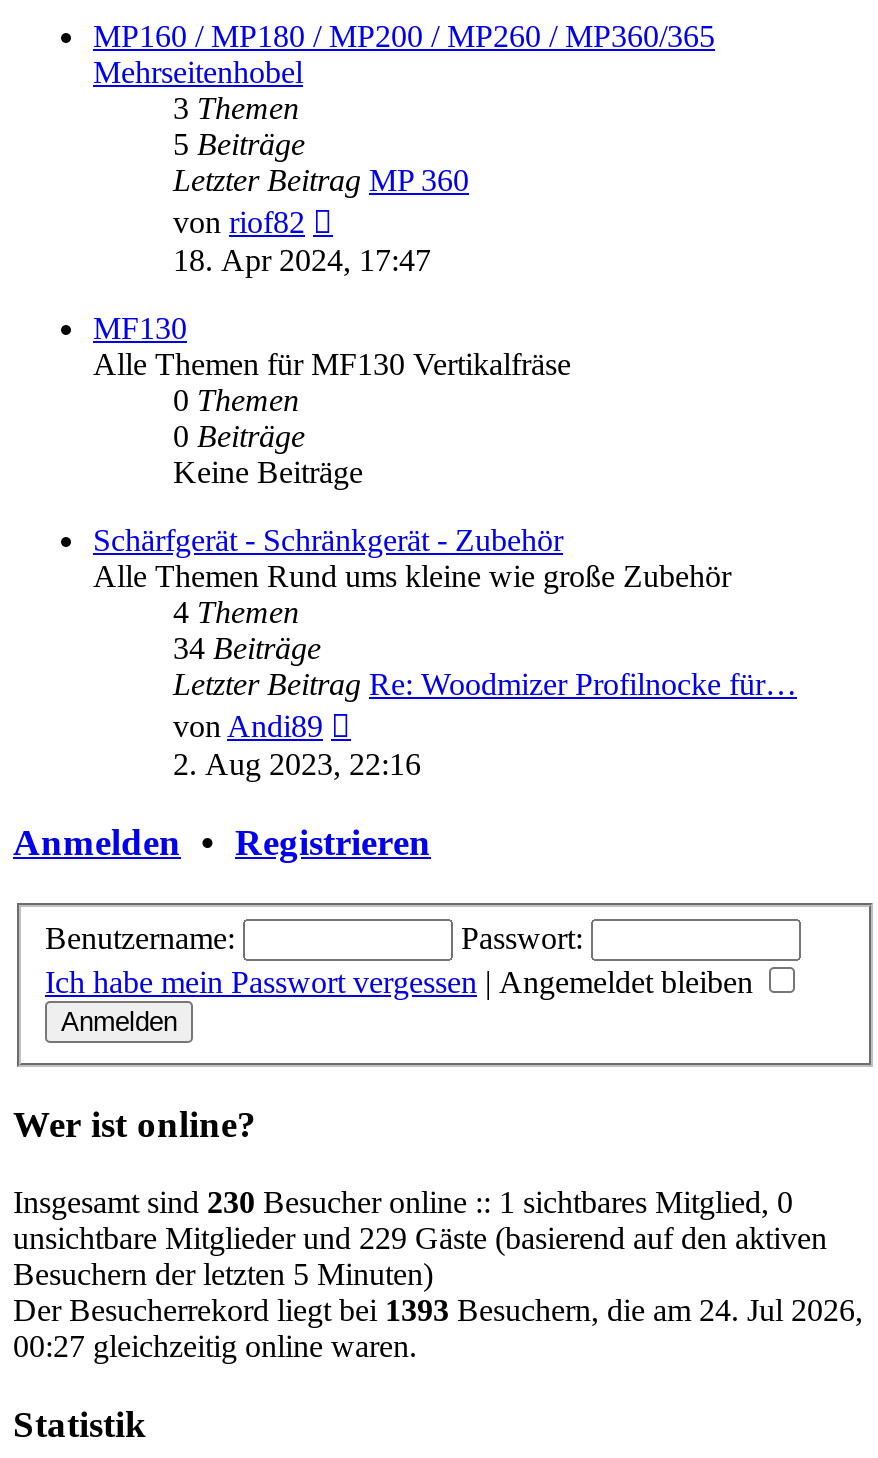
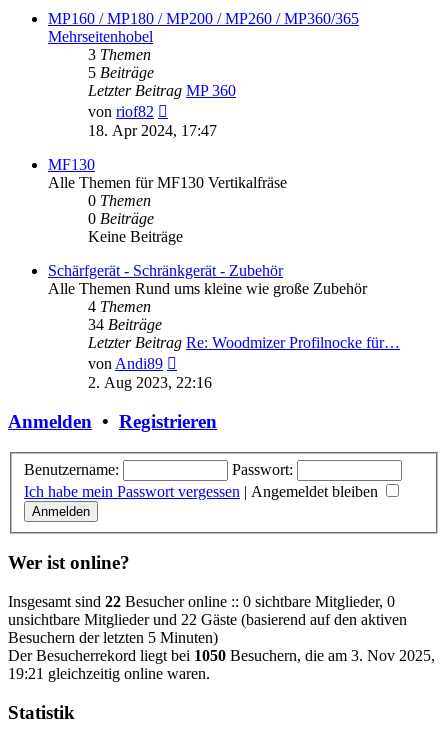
[13,1185,793,1219] Insgesamt sind 230 Besucher online :: 1 sichtbares Mitglied, 0 -> [8,593,395,610] Insgesamt sind 22 Besucher online :: 0 sichtbare Mitglieder, 0
[13,1221,827,1255] unsichtbare Mitglieder und 229 Gäste (basierend auf den aktiven -> [8,611,407,628] unsichtbare Mitglieder und 22 Gäste (basierend auf den aktiven
[13,1293,863,1327] Der Besucherrekord liegt bei 1393 Besuchern, die am 24. Jul 2026, -> [8,647,435,664] Der Besucherrekord liegt bei 1050 Besuchern, die am 3. Nov 2025,
[13,1329,417,1363] 00:27 gleichzeitig online waren. -> [8,665,210,682] 19:21 gleichzeitig online waren.

